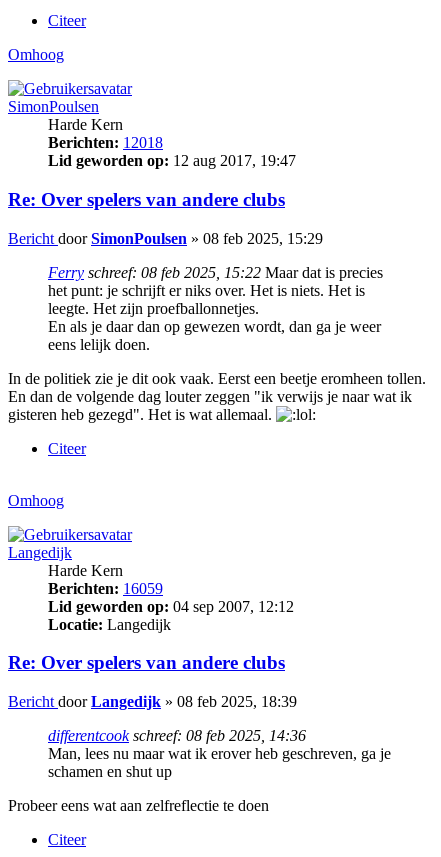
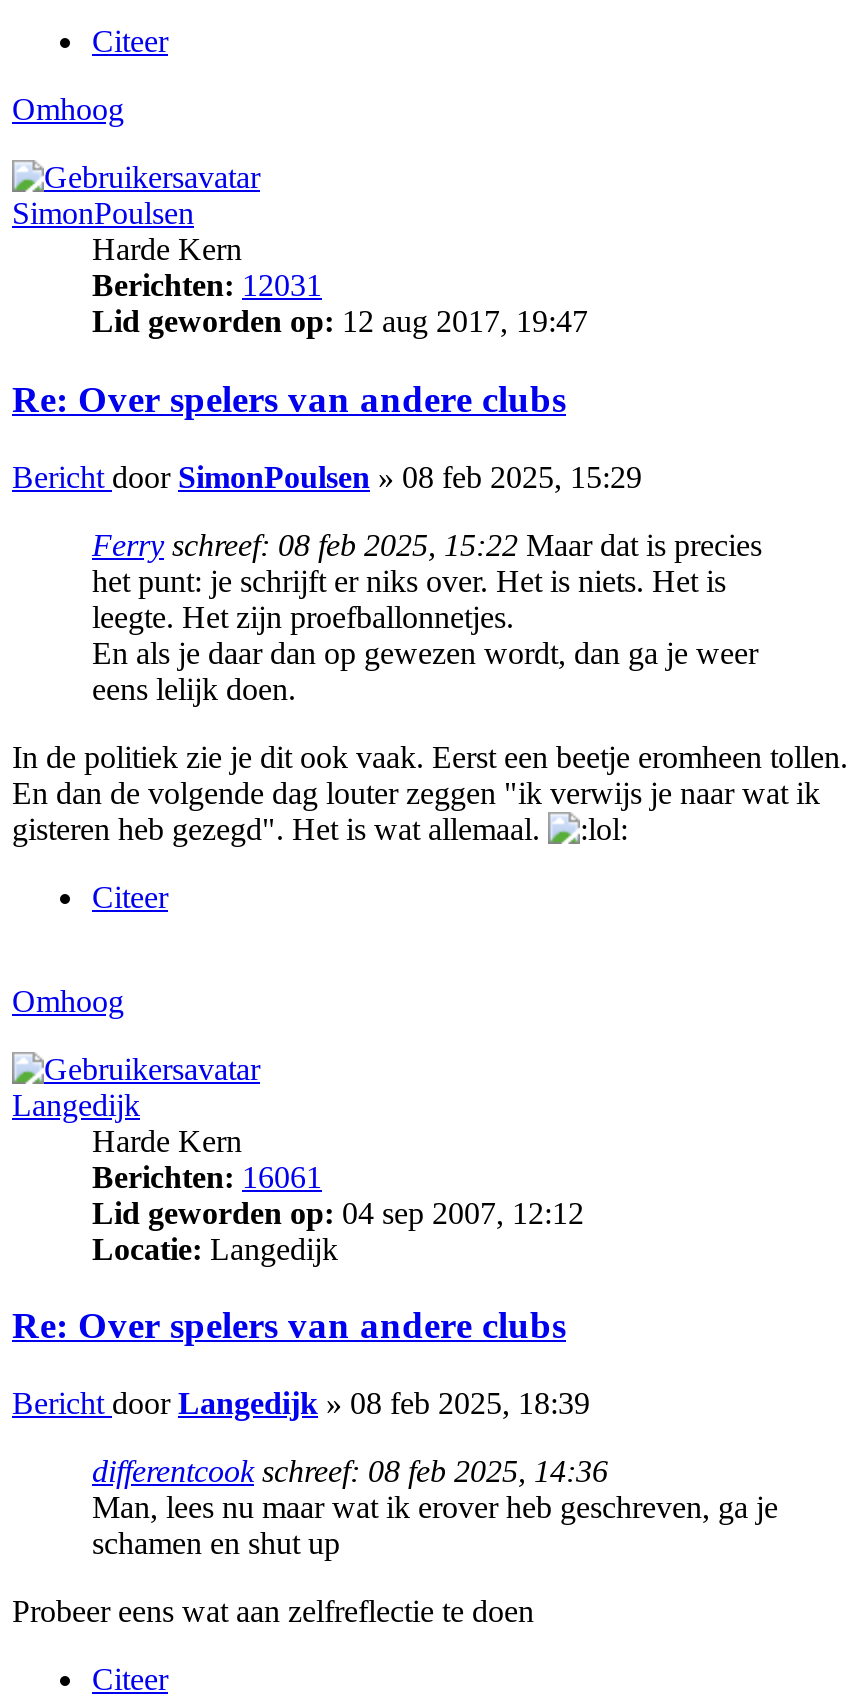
[48,134,163,151] Berichten: 12018 -> [92,268,322,302] Berichten: 12031
[48,579,163,596] Berichten: 16059 -> [92,1159,322,1193] Berichten: 16061

